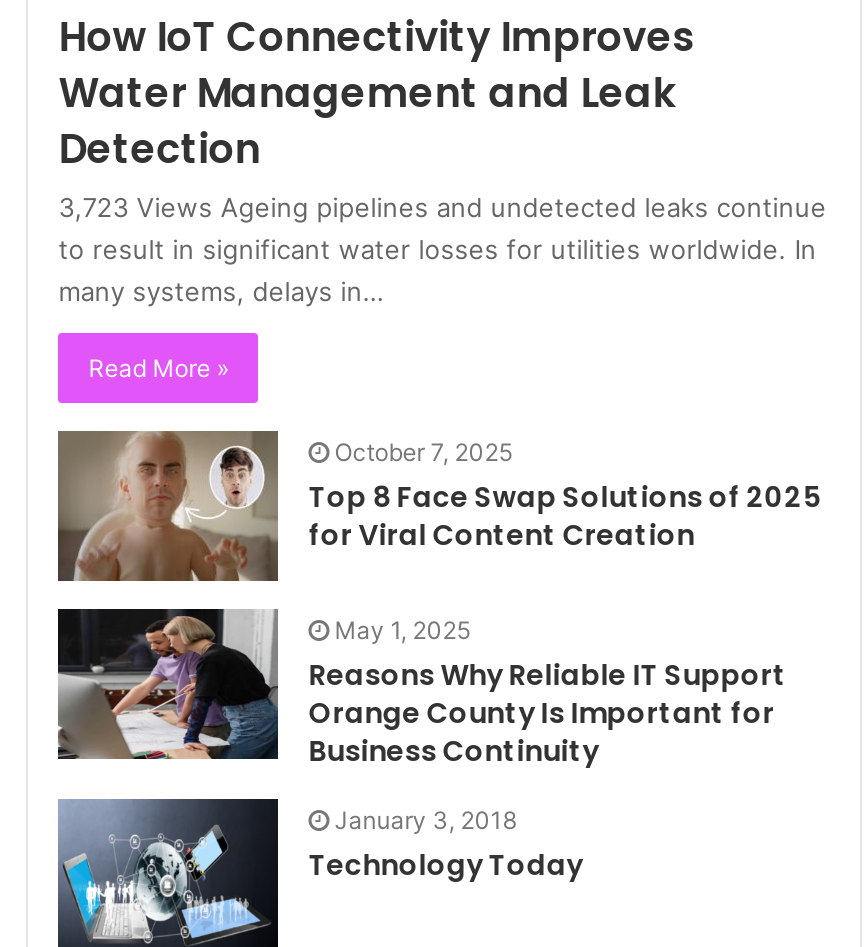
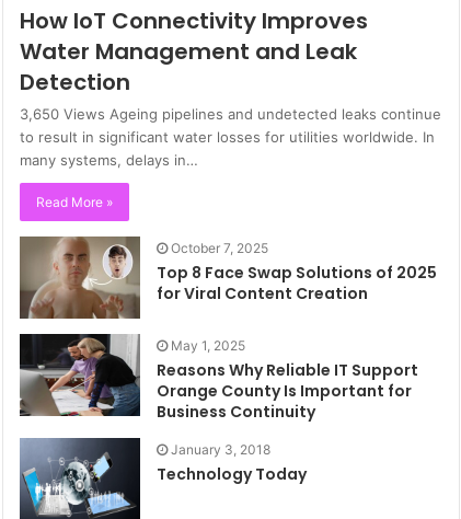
[59,191,827,223] 3,723 Views Ageing pipelines and undetected leaks continue -> [20,105,442,123] 3,650 Views Ageing pipelines and undetected leaks continue

